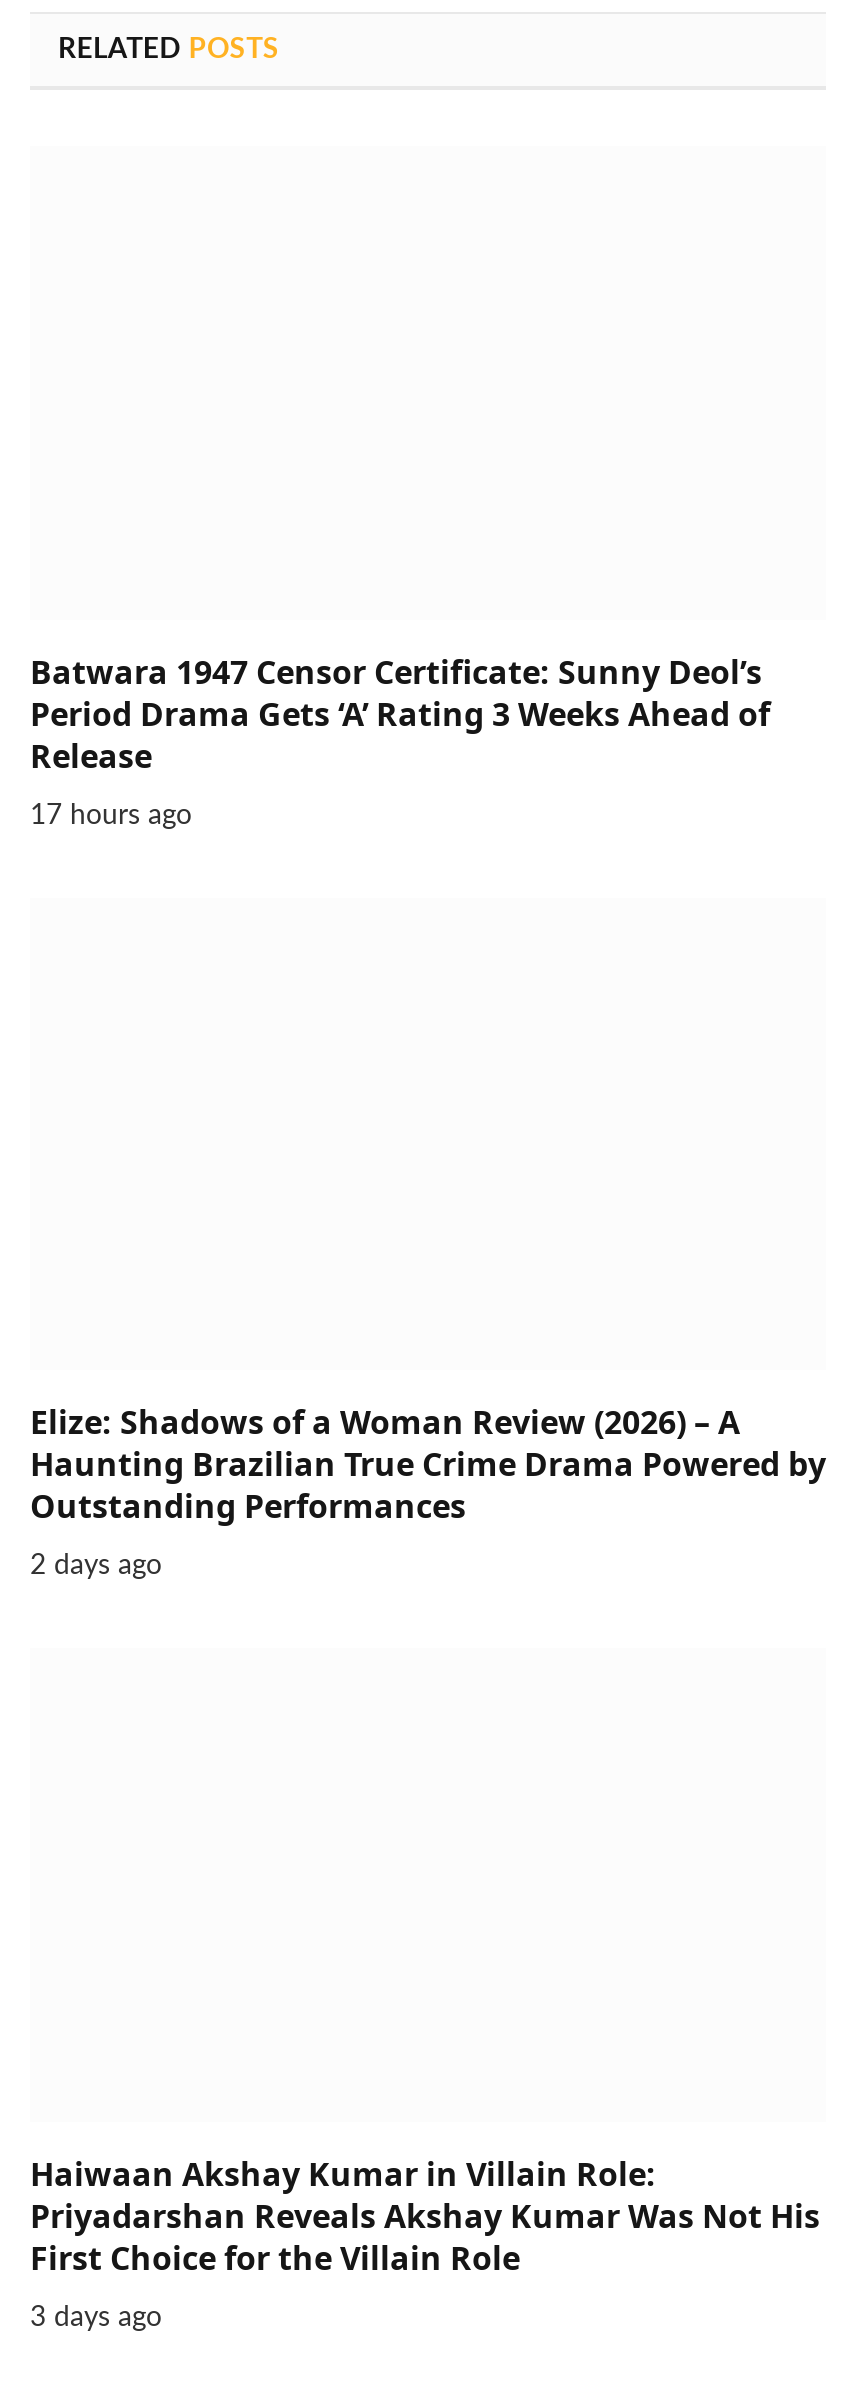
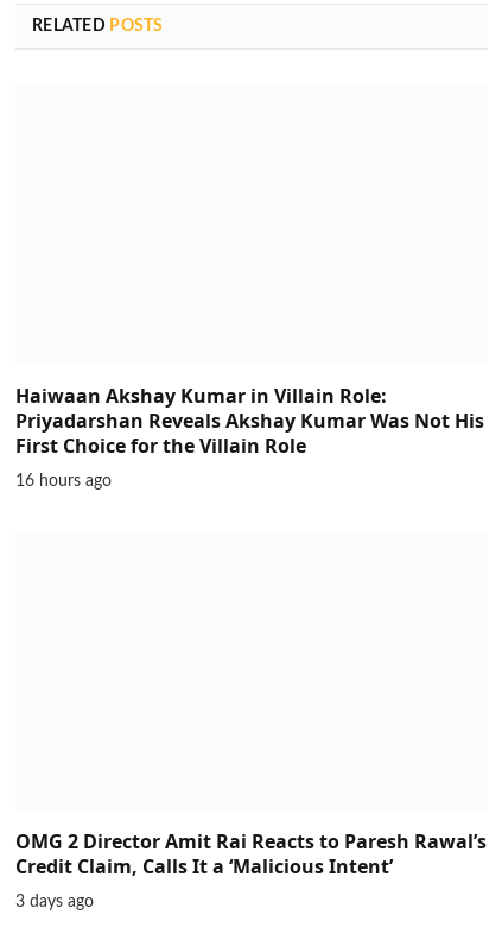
[30,649,770,829] Batwara 1947 Censor Certificate: Sunny Deol’s | Period Drama Gets ‘A’ Rating 3 Weeks Ahead of | Release | 17 hours ago -> none
[30,1401,826,1581] Elize: Shadows of a Woman Review (2026) – A | Haunting Brazilian True Crime Drama Powered by | Outstanding Performances | 2 days ago -> none
moved [30,2153,820,2281] -> [15,382,484,458]: Haiwaan Akshay Kumar in Villain Role: | Priyadarshan Reveals Akshay Kumar Was Not His | First Choice for the Villain Role
none -> [15,472,112,489] 16 hours ago
none -> [15,829,487,880] OMG 2 Director Amit Rai Reacts to Paresh Rawal’s | Credit Claim, Calls It a ‘Malicious Intent’

